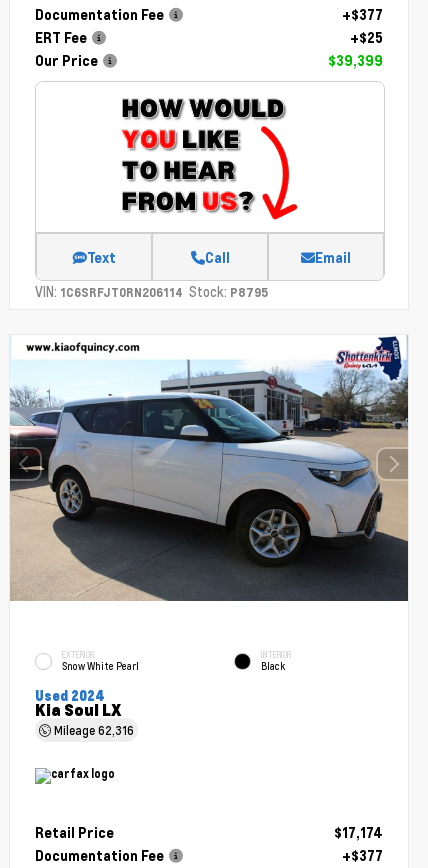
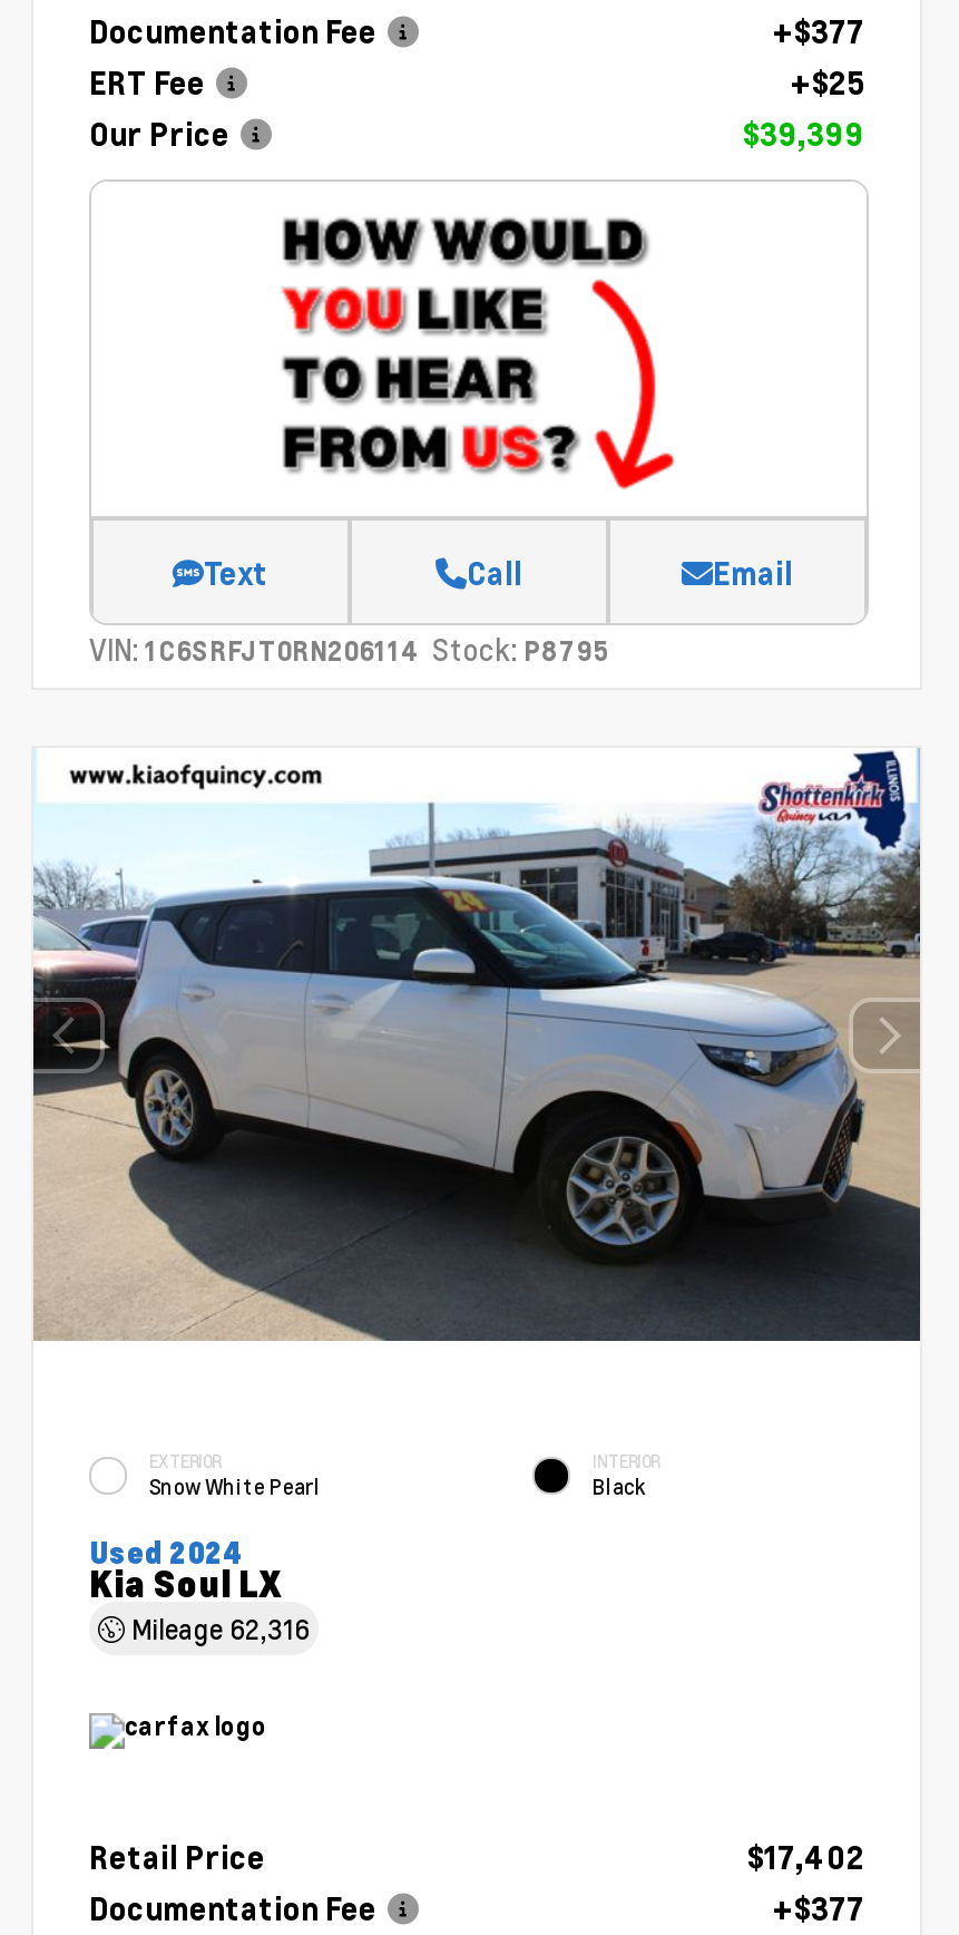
[334,823,383,840] $17,174 -> [746,1836,864,1874] $17,402

